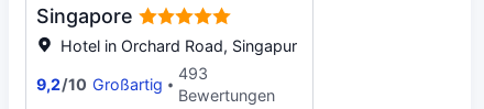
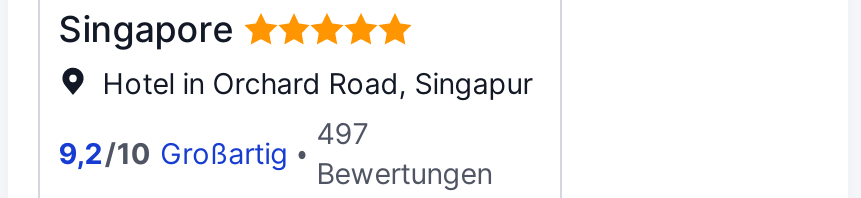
[178,64,208,83] 493 -> [316,116,368,150] 497

